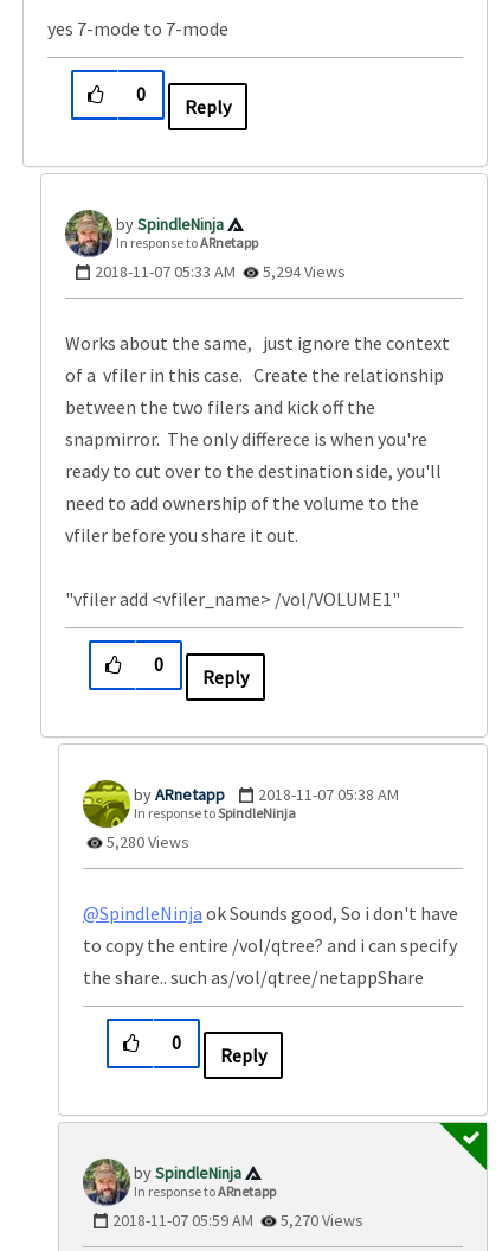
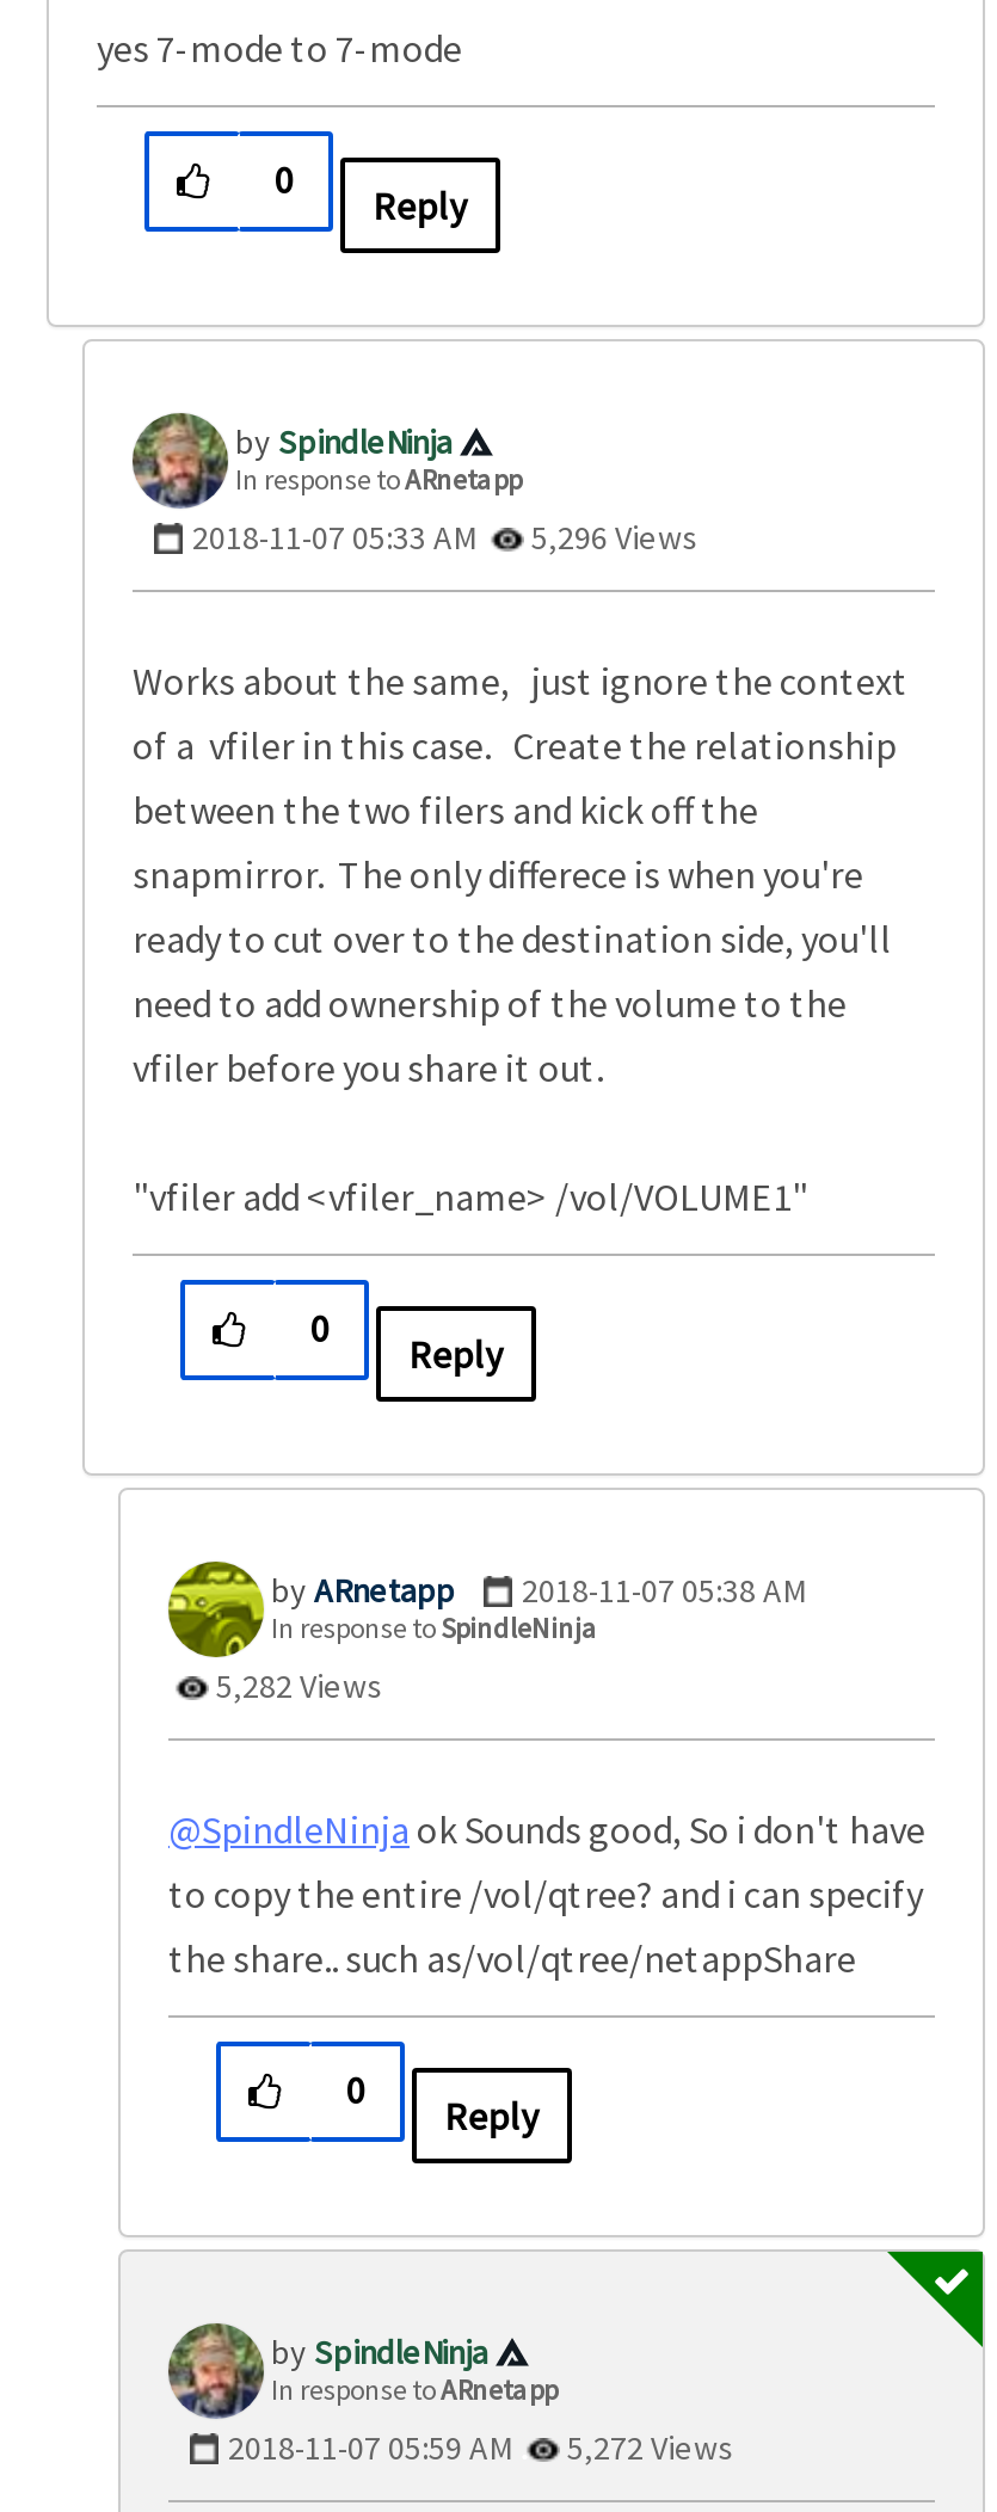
[95,260,346,282] 2018-11-07 05:33 AM 5,294 Views -> [192,515,698,558] 2018-11-07 05:33 AM 5,296 Views
[103,831,189,852] 5,280 Views -> [209,1663,383,1706] 5,282 Views
[112,1209,363,1230] 2018-11-07 05:59 AM 5,270 Views -> [228,2425,734,2468] 2018-11-07 05:59 AM 5,272 Views

